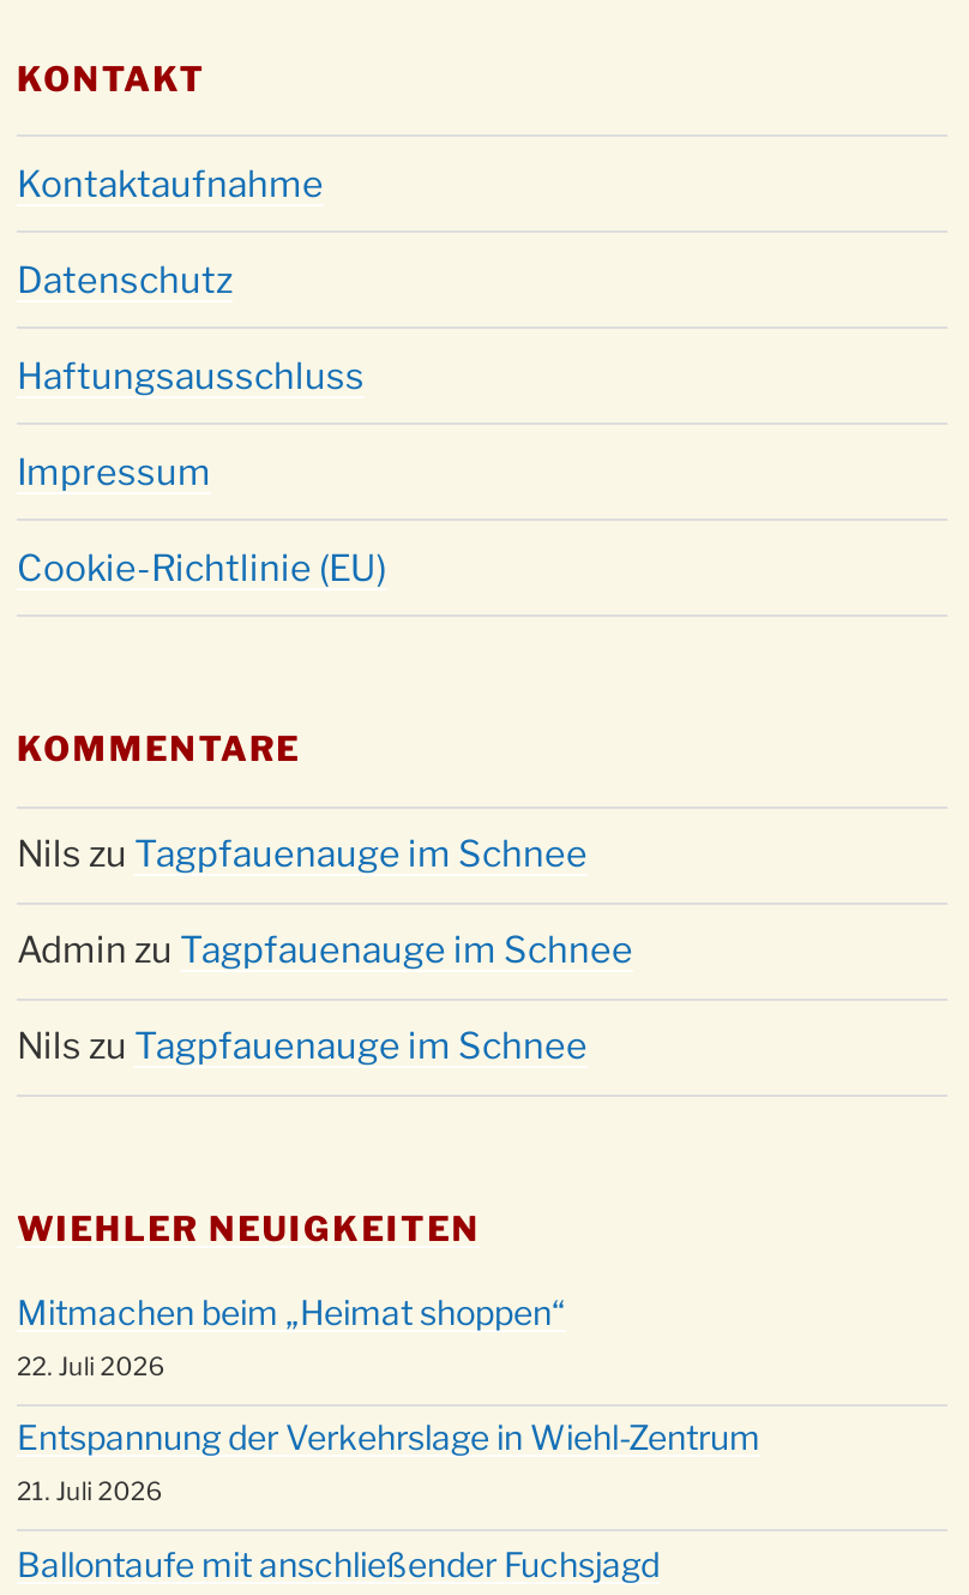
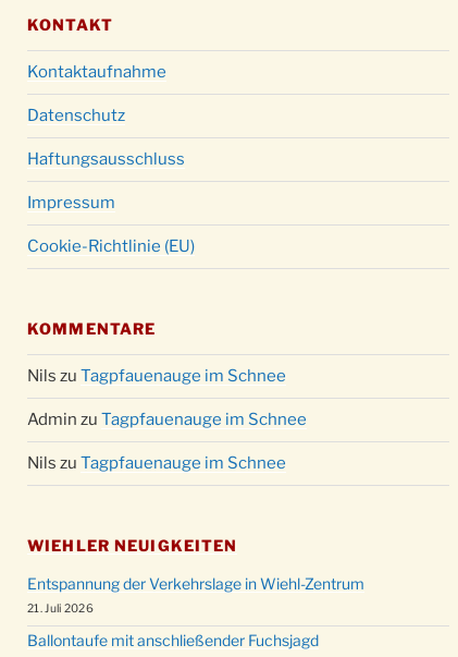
[17,1291,566,1383] Mitmachen beim „Heimat shoppen“ | 22. Juli 2026 -> none

